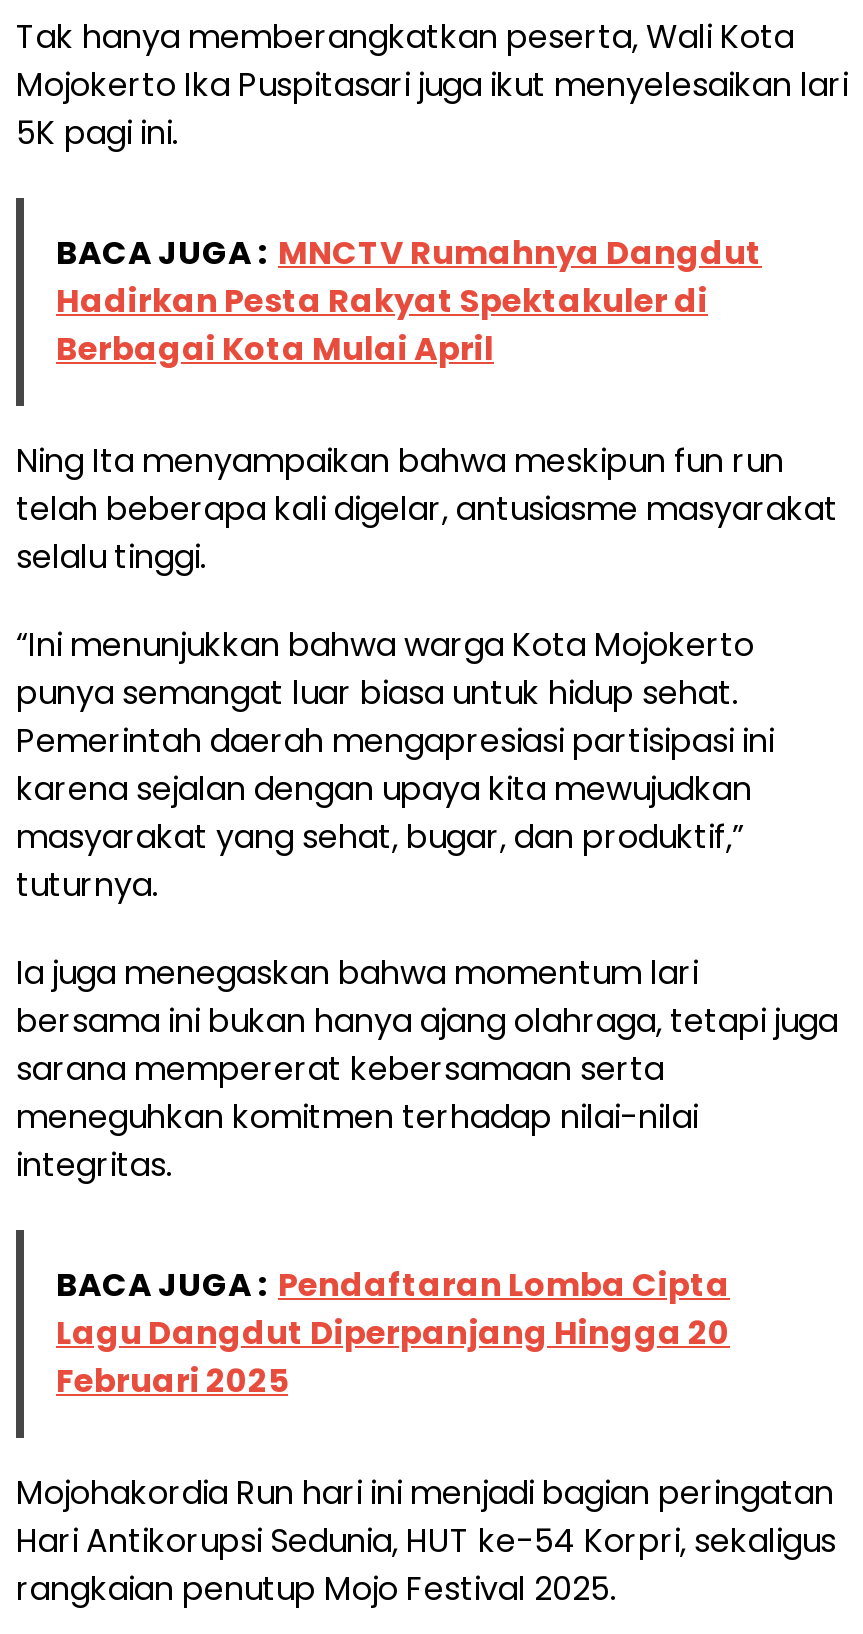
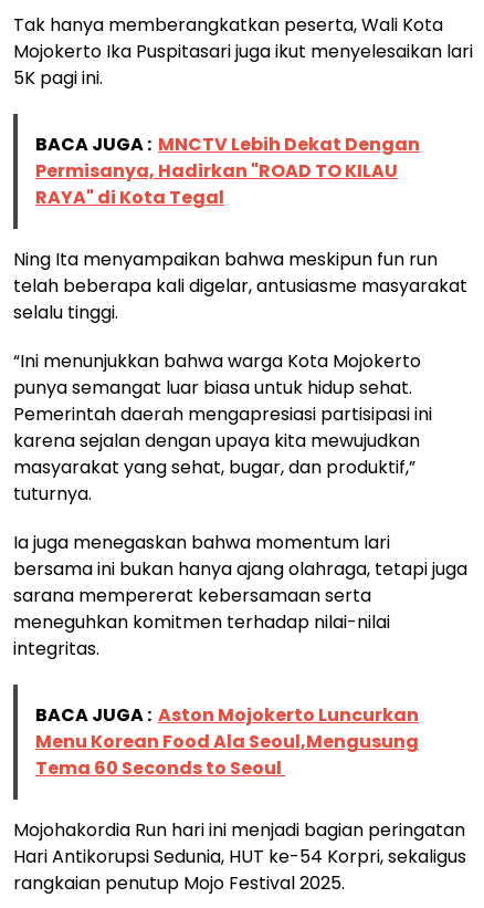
[56,231,762,373] BACA JUGA : MNCTV Rumahnya Dangdut | Hadirkan Pesta Rakyat Spektakuler di | Berbagai Kota Mulai April -> [35,132,420,211] BACA JUGA : MNCTV Lebih Dekat Dengan | Permisanya, Hadirkan "ROAD TO KILAU | RAYA" di Kota Tegal
[56,1263,730,1405] BACA JUGA : Pendaftaran Lomba Cipta | Lagu Dangdut Diperpanjang Hingga 20 | Februari 2025 -> [35,703,419,781] BACA JUGA : Aston Mojokerto Luncurkan | Menu Korean Food Ala Seoul,Mengusung | Tema 60 Seconds to Seoul

